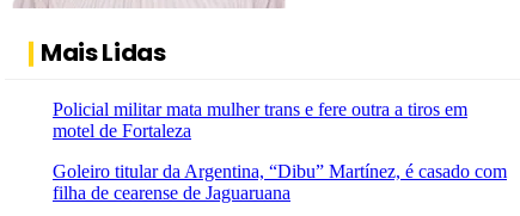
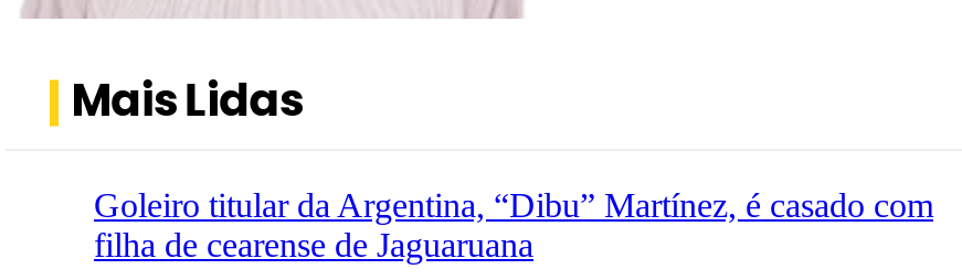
[53,101,467,142] Policial militar mata mulher trans e fere outra a tiros em | motel de Fortaleza -> none

